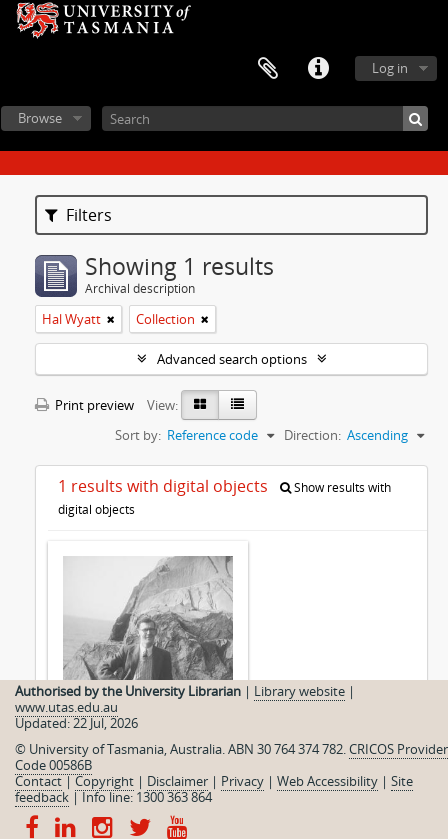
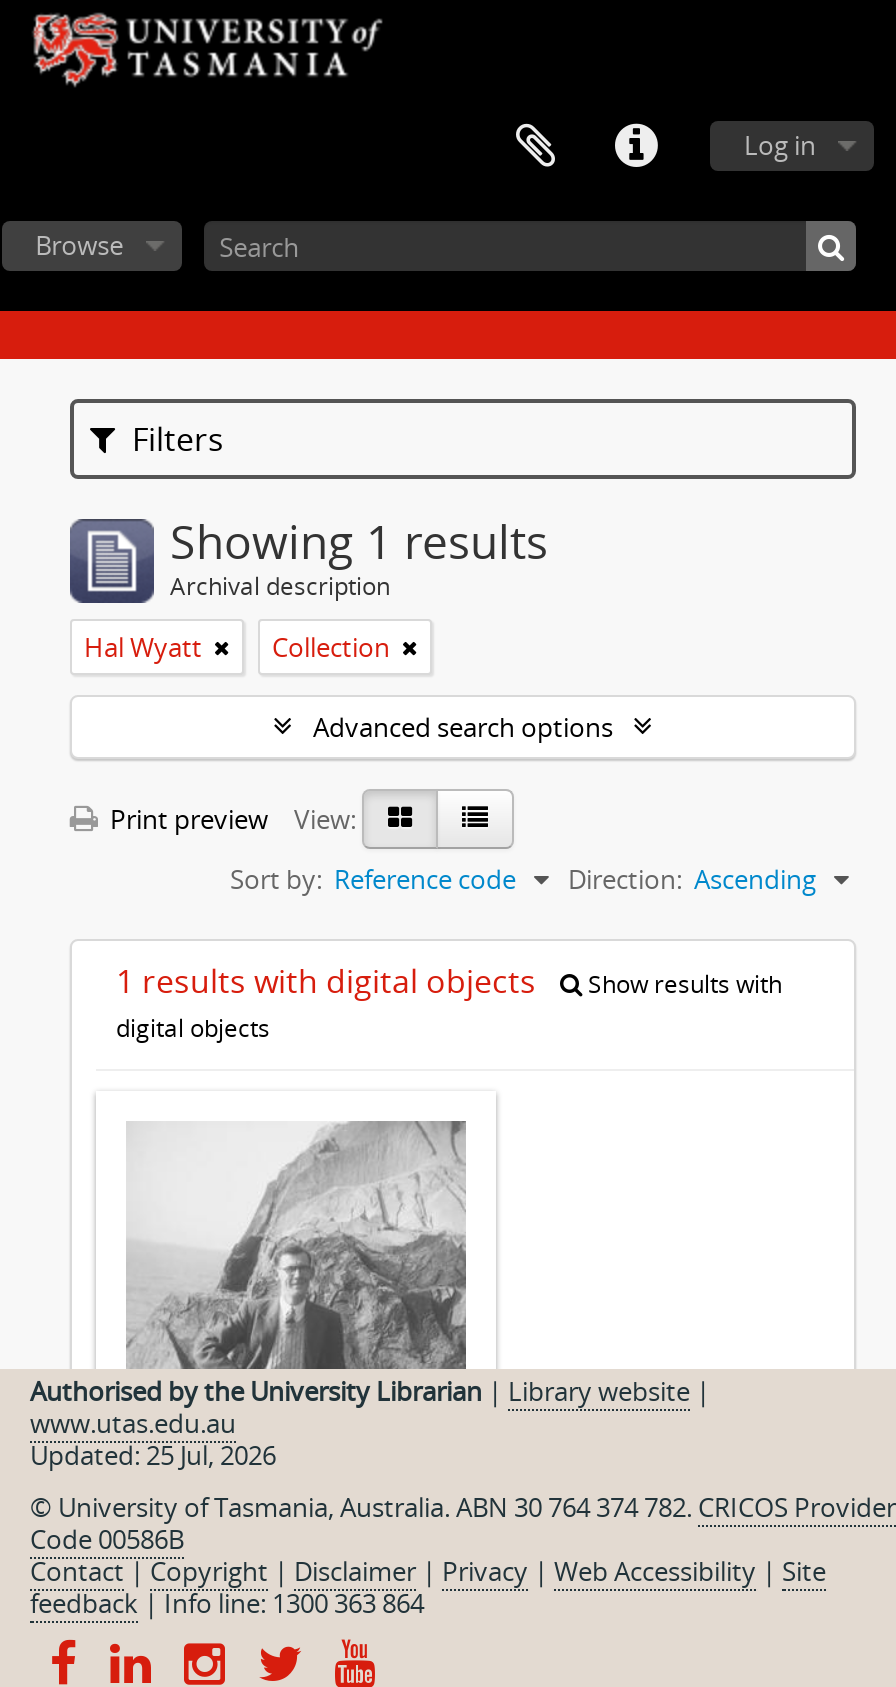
[15,714,138,732] Updated: 22 Jul, 2026 -> [30,1437,276,1473] Updated: 25 Jul, 2026

